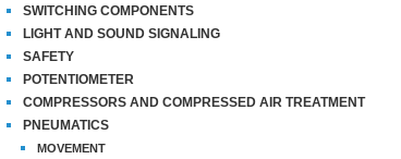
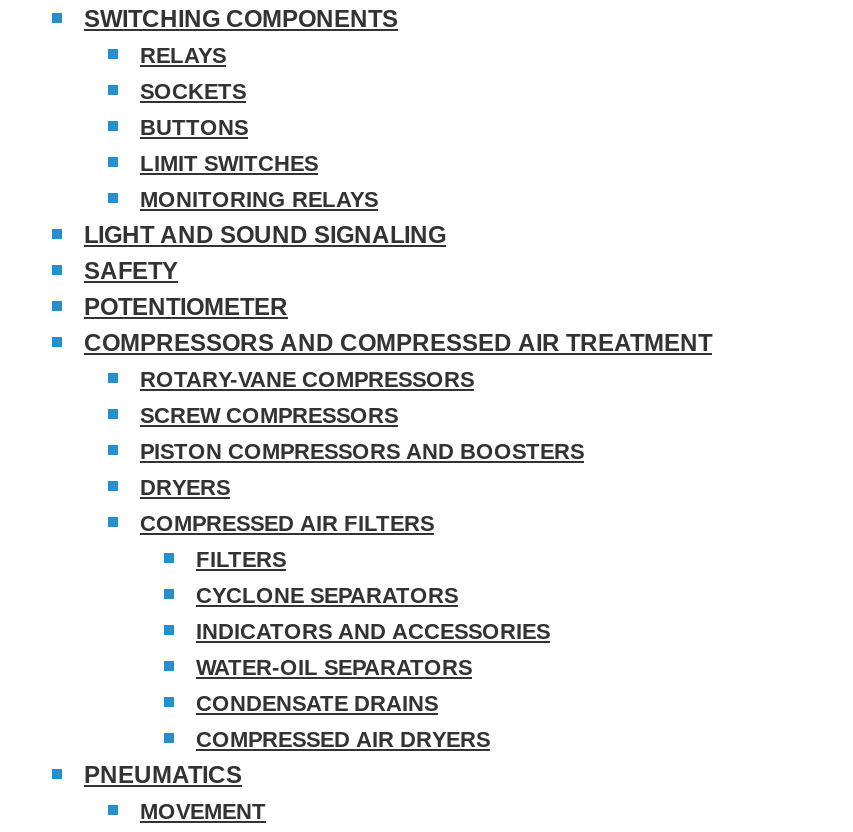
none -> [140,44,378,212] RELAYS | SOCKETS | BUTTONS | LIMIT SWITCHES | MONITORING RELAYS
none -> [140,368,584,752] ROTARY-VANE COMPRESSORS | SCREW COMPRESSORS | PISTON COMPRESSORS AND BOOSTERS | DRYERS | COMPRESSED AIR FILTERS | FILTERS | CYCLONE SEPARATORS | INDICATORS AND ACCESSORIES | WATER-OIL SEPARATORS | CONDENSATE DRAINS | COMPRESSED AIR DRYERS

